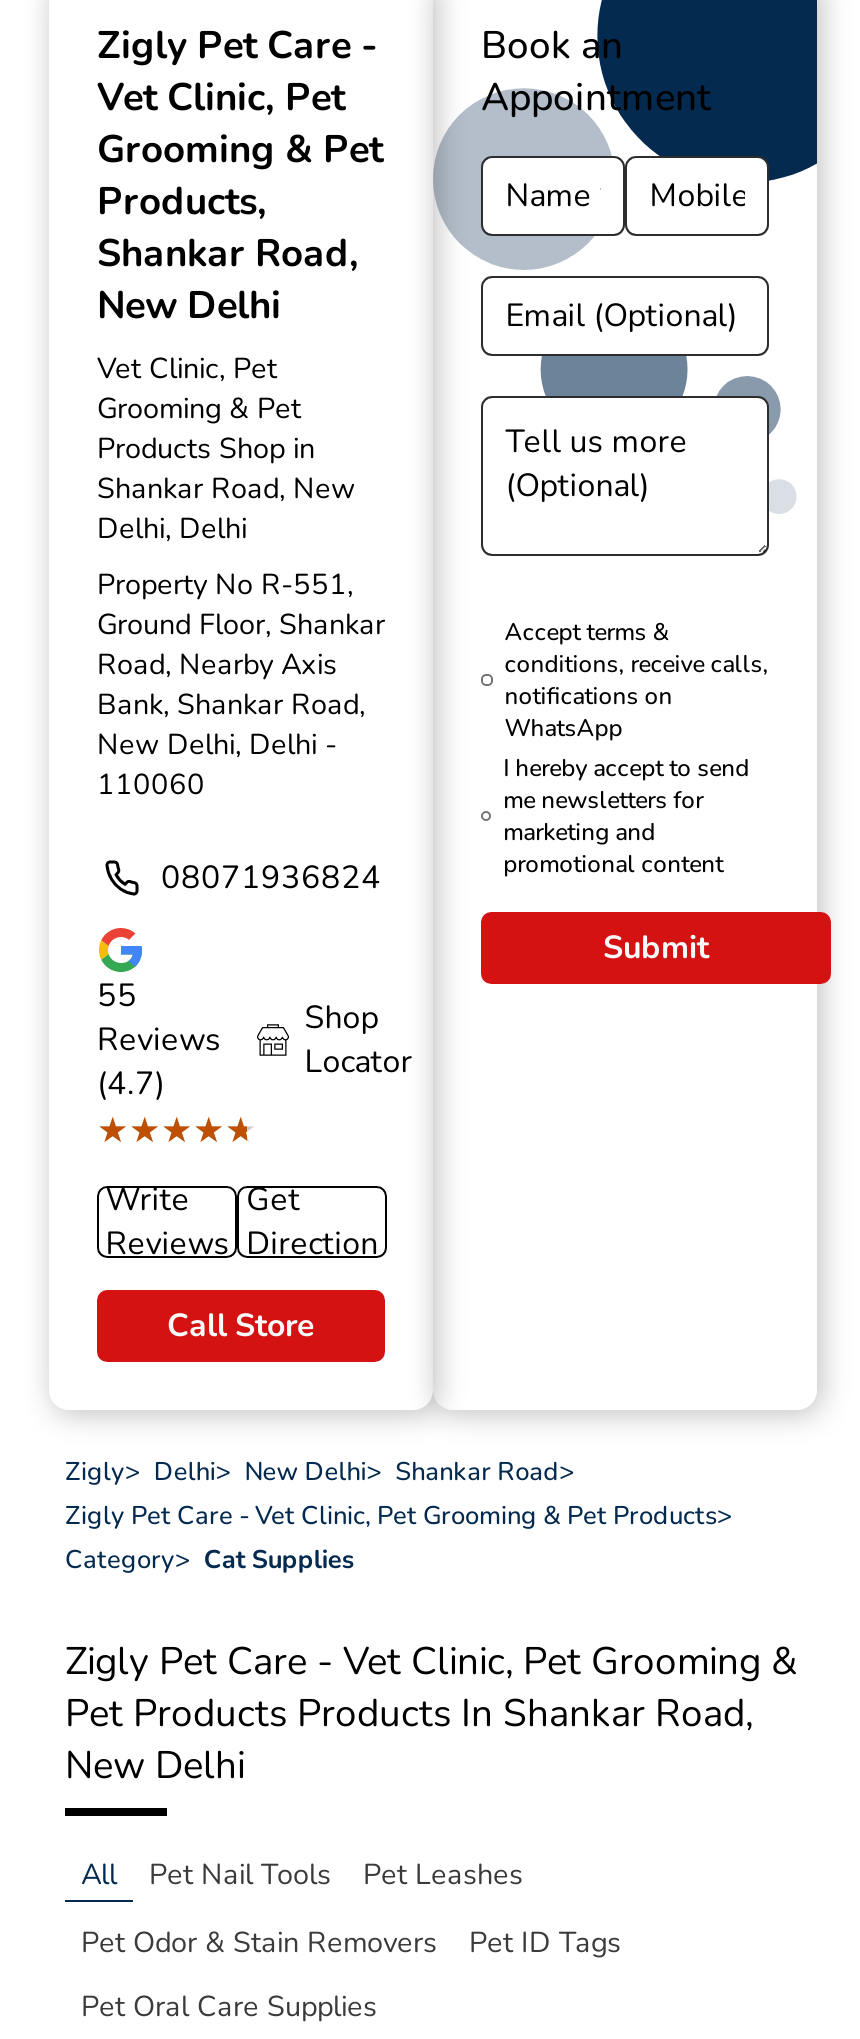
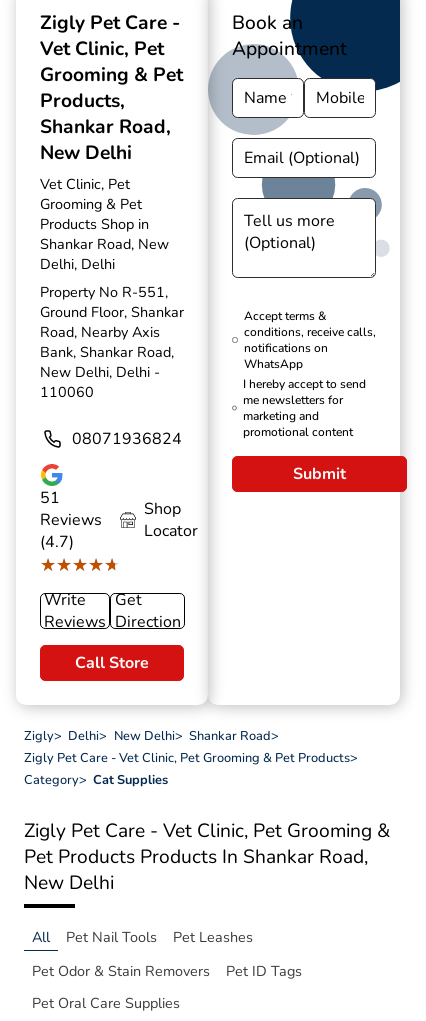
[97,974,137,1018] 55 -> [40,487,60,509] 51

